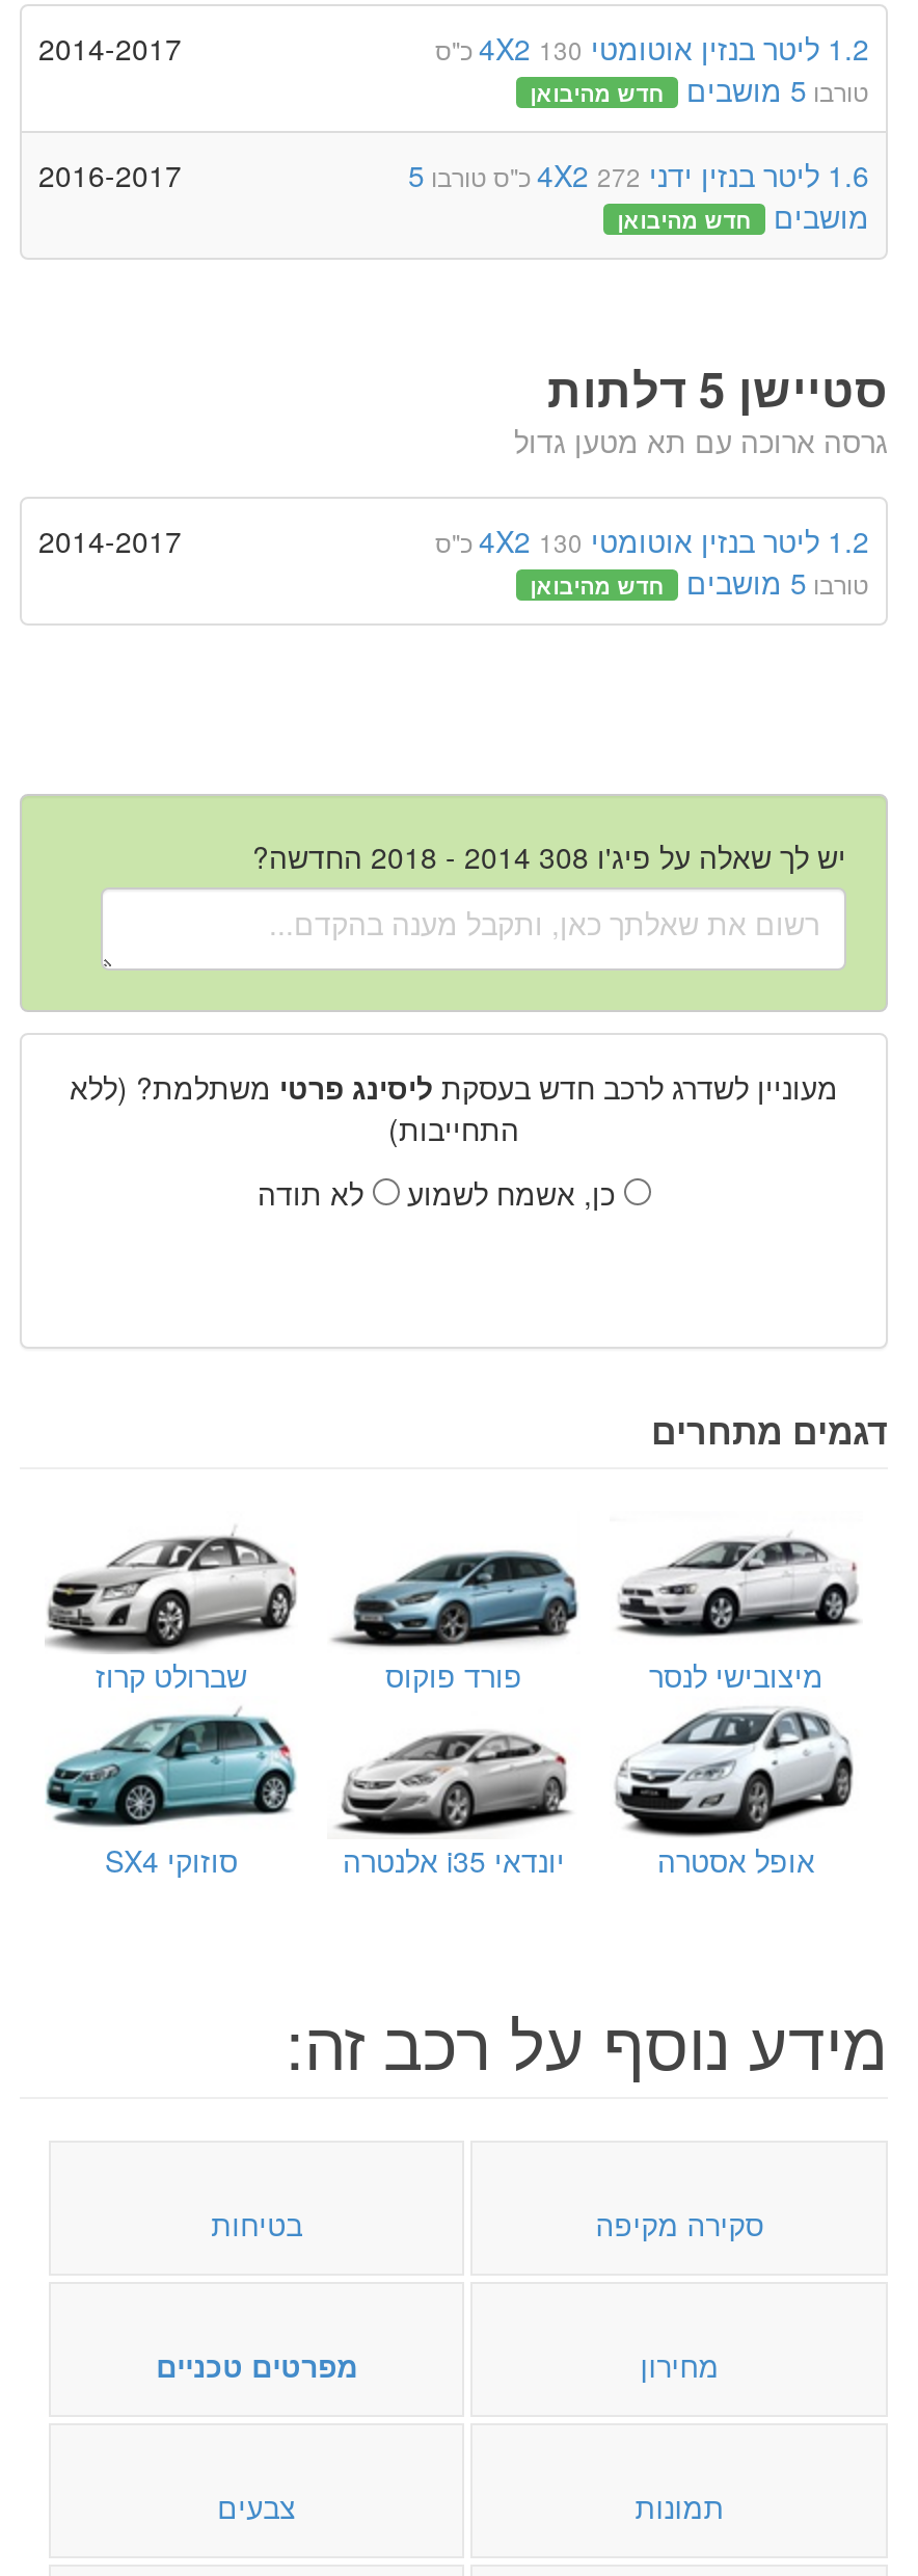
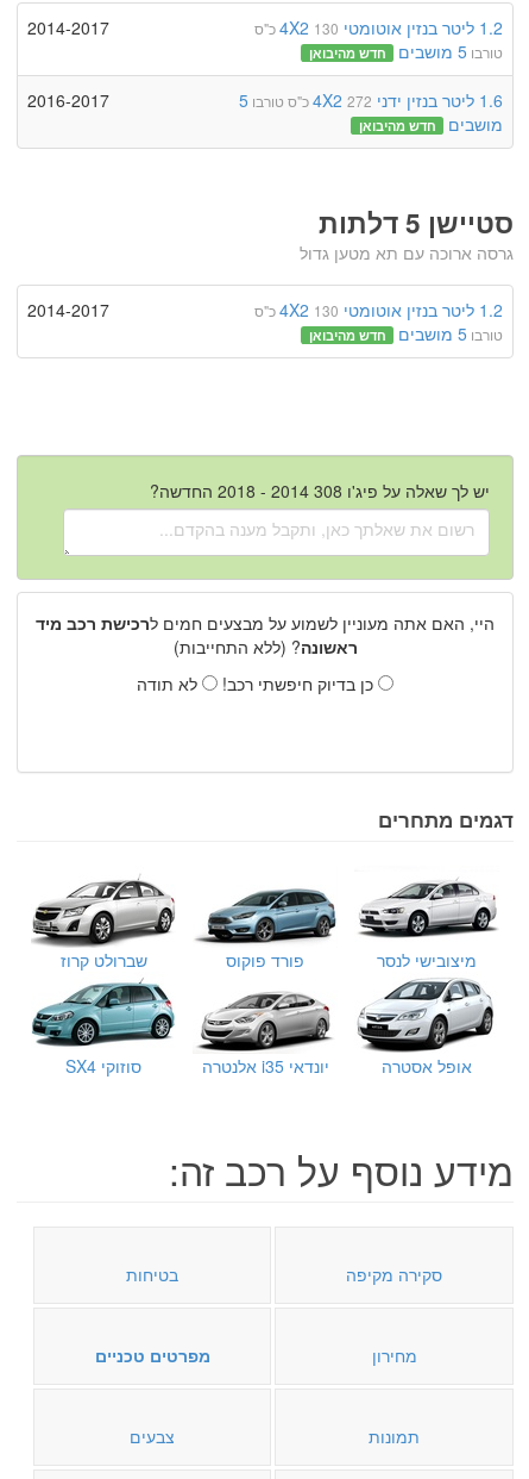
[70,1065,838,1148] מעוניין לשדרג לרכב חדש בעסקת ליסינג פרטי משתלמת? (ללא | התחייבות) -> [36,610,495,658] היי, האם אתה מעוניין לשמוע על מבצעים חמים לרכישת רכב מיד | ראשונה? (ללא התחייבות)
[407,1171,623,1213] כן, אשמח לשמוע -> [222,671,378,695] כן בדיוק חיפשתי רכב!

